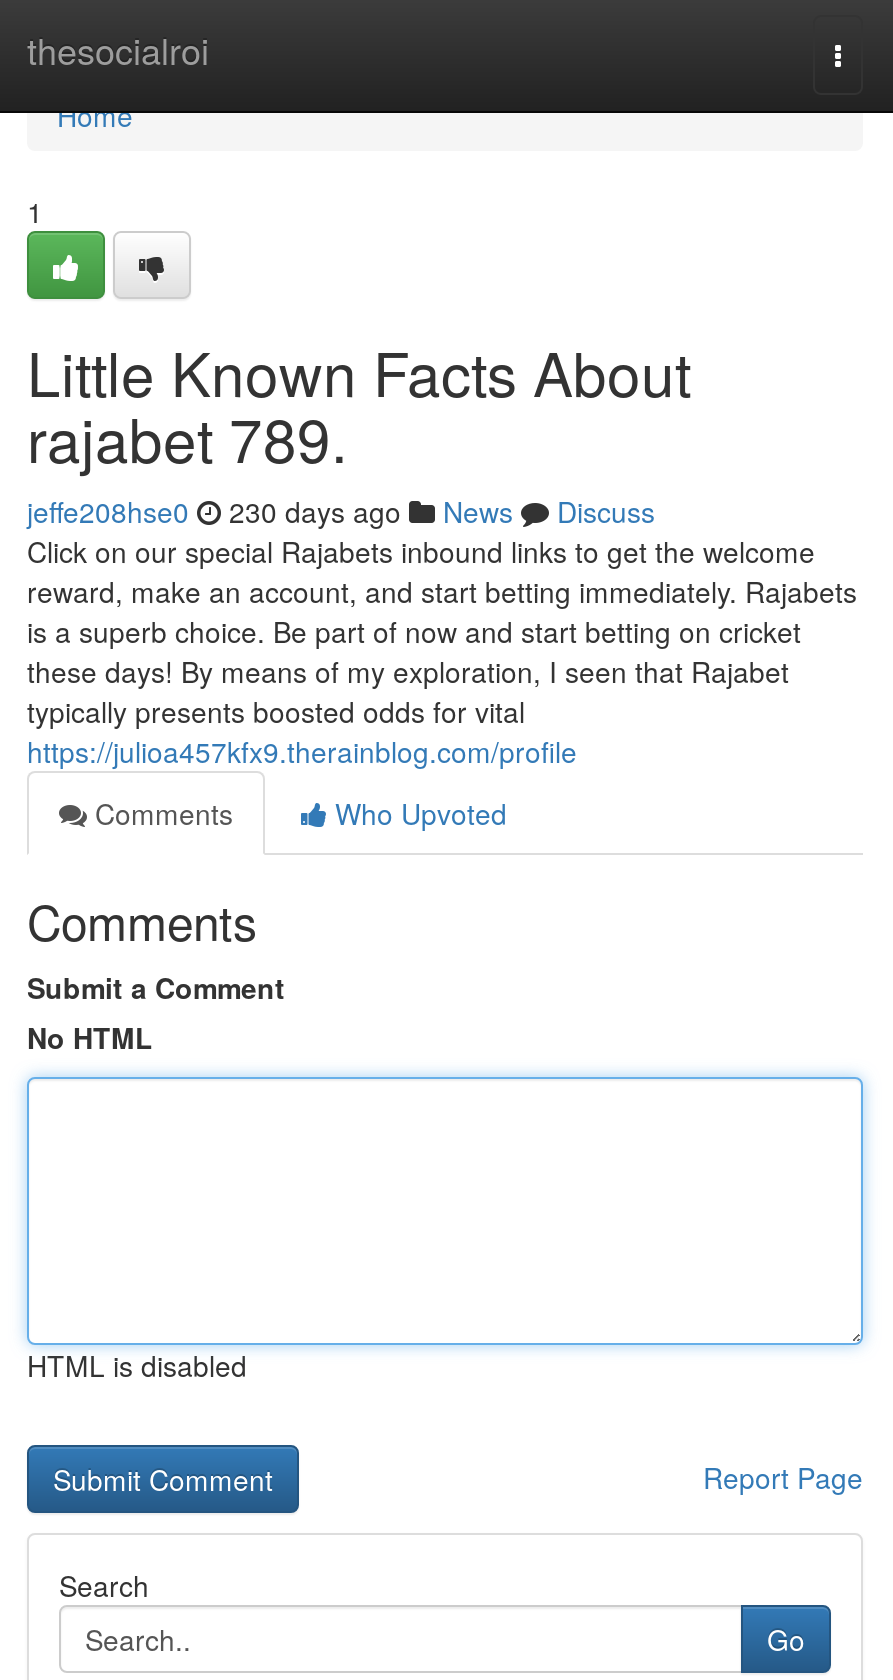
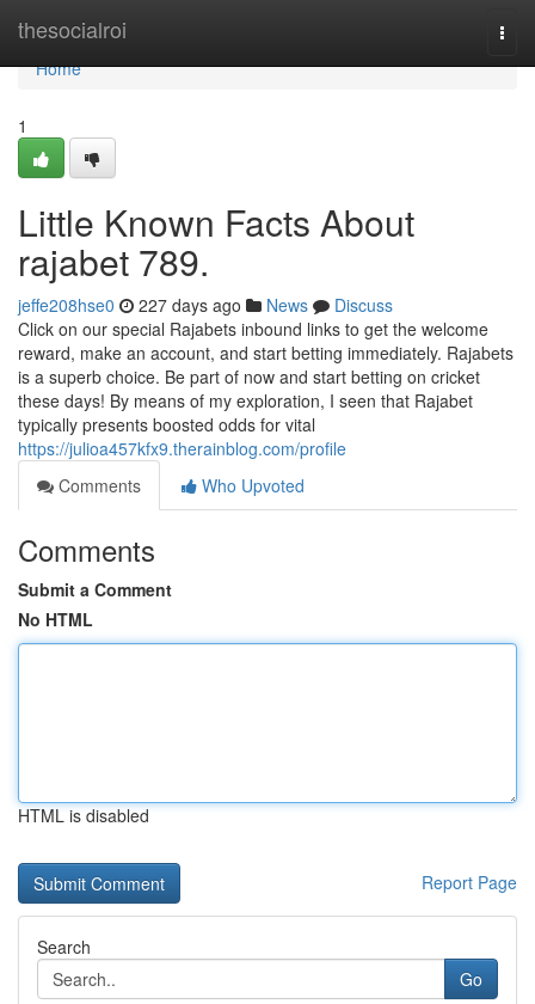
[27,491,655,531] jeffe208hse0 230 days ago News Discuss -> [18,293,393,317] jeffe208hse0 227 days ago News Discuss

